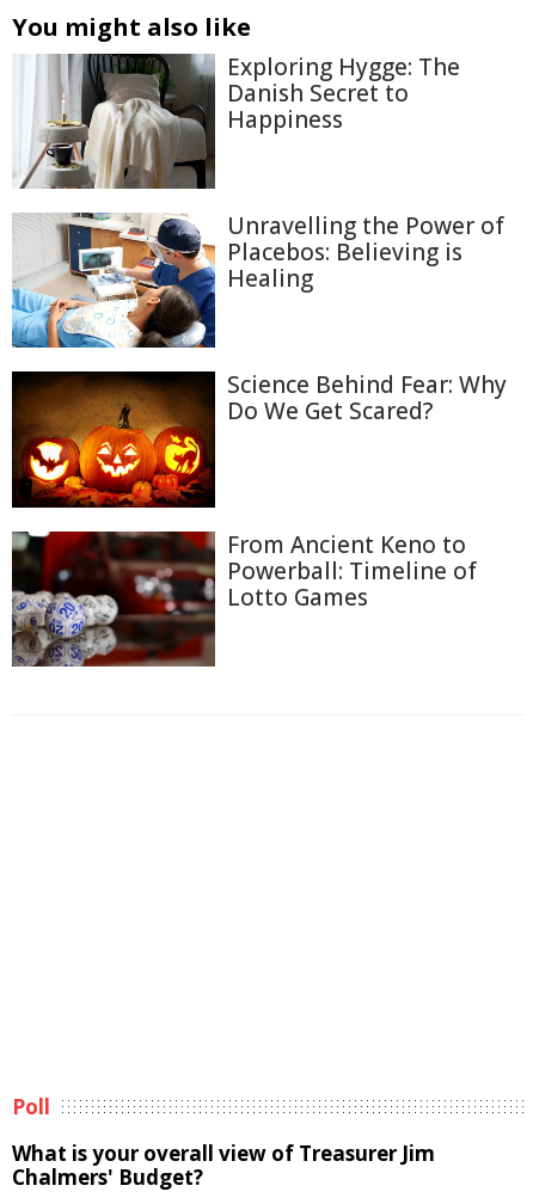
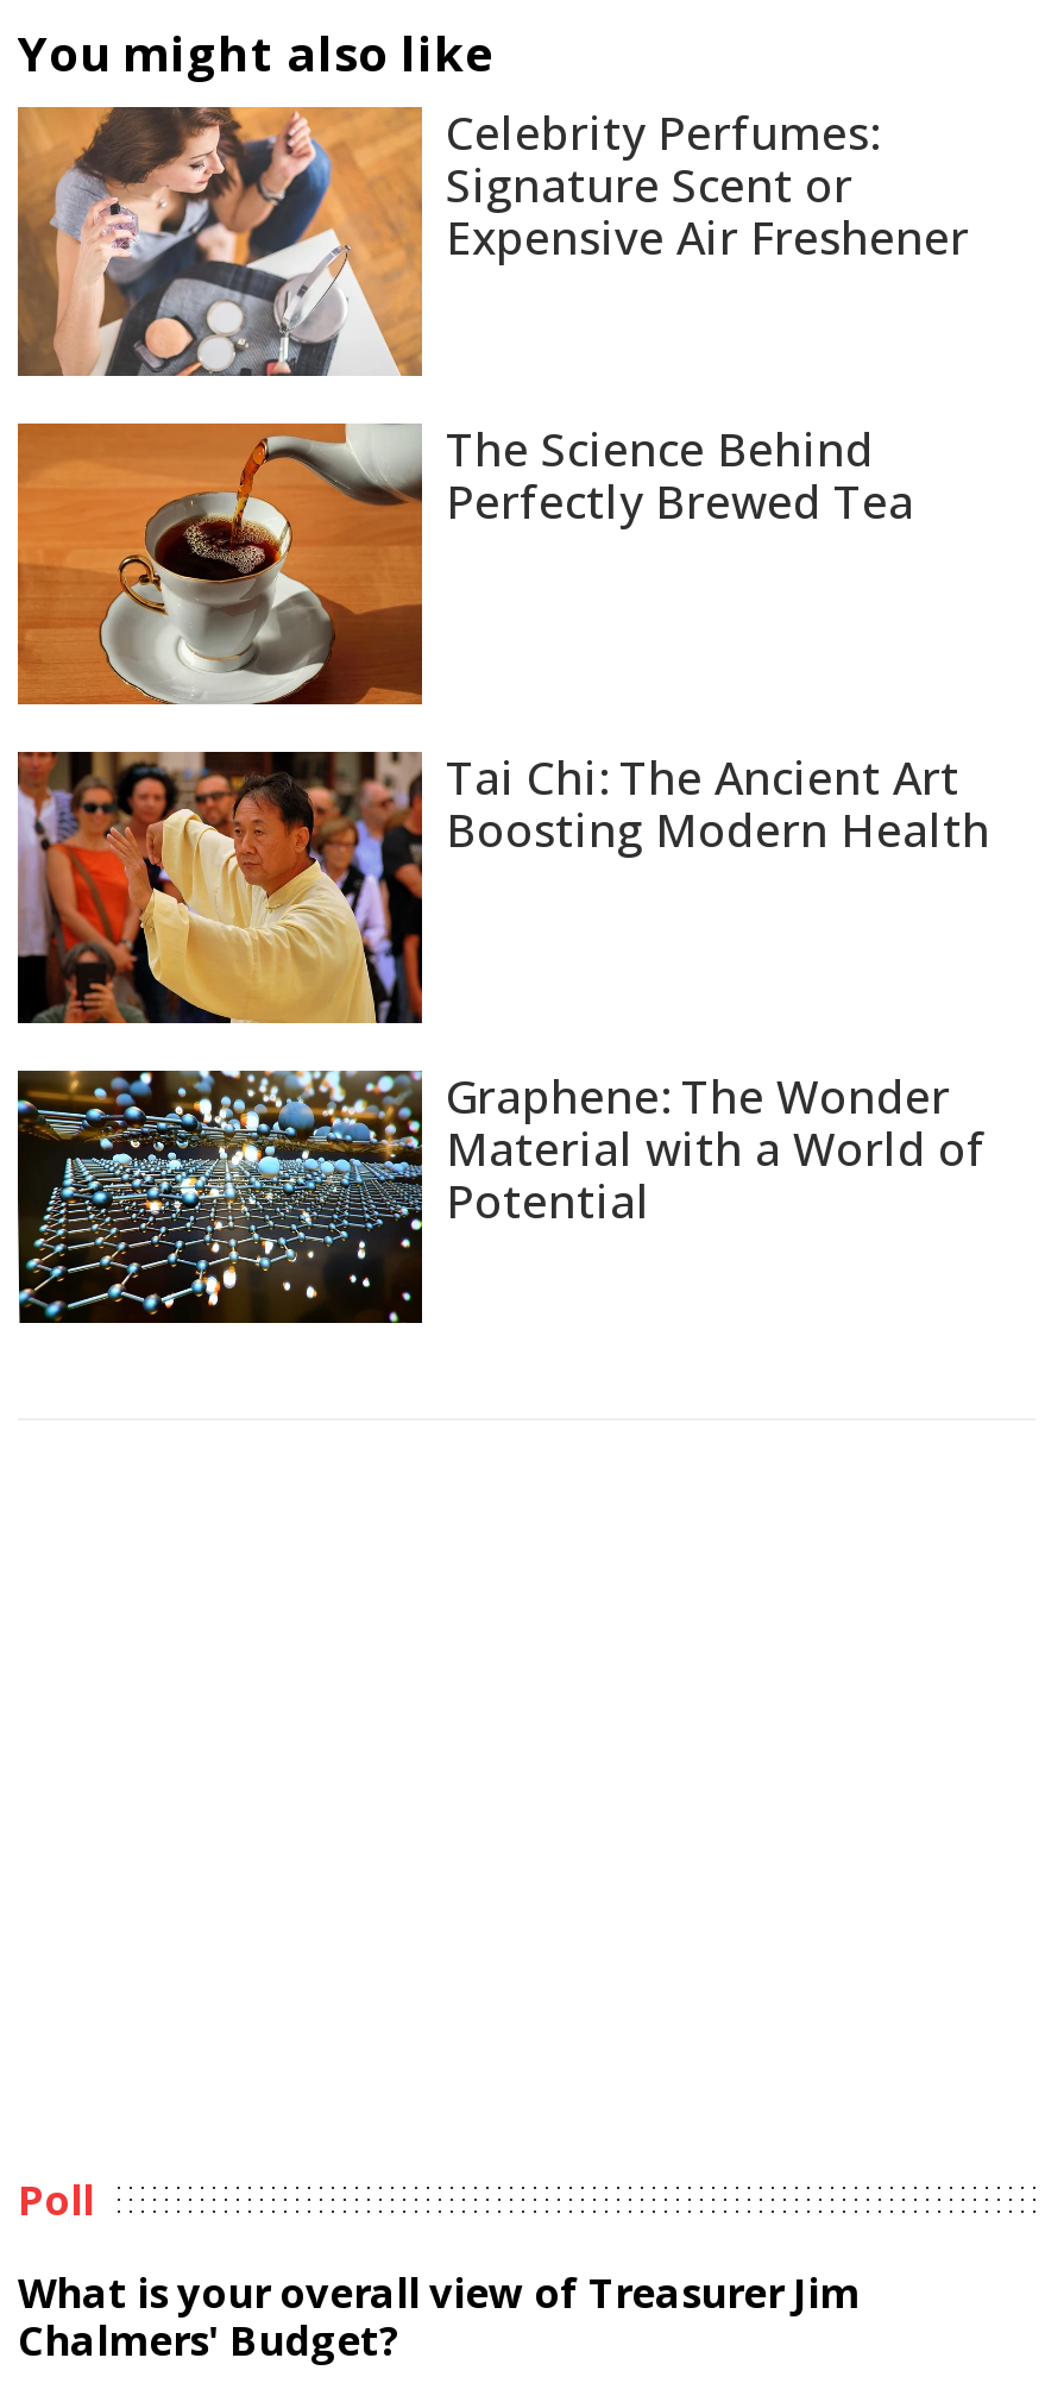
[12,51,460,190] [image] | Exploring Hygge: The | Danish Secret to | Happiness -> [15,102,969,378] [image] | Celebrity Perfumes: | Signature Scent or | Expensive Air Freshener
[11,210,504,354] [image] | Unravelling the Power of | Placebos: Believing is | Healing -> [15,420,914,707] [image] | The Science Behind | Perfectly Brewed Tea
[11,369,507,514] [image] | Science Behind Fear: Why | Do We Get Scared? -> [15,740,990,1026] [image] | Tai Chi: The Ancient Art | Boosting Modern Health
[11,529,477,666] [image] | From Ancient Keno to | Powerball: Timeline of | Lotto Games -> [15,1059,986,1323] [image] | Graphene: The Wonder | Material with a World of | Potential

